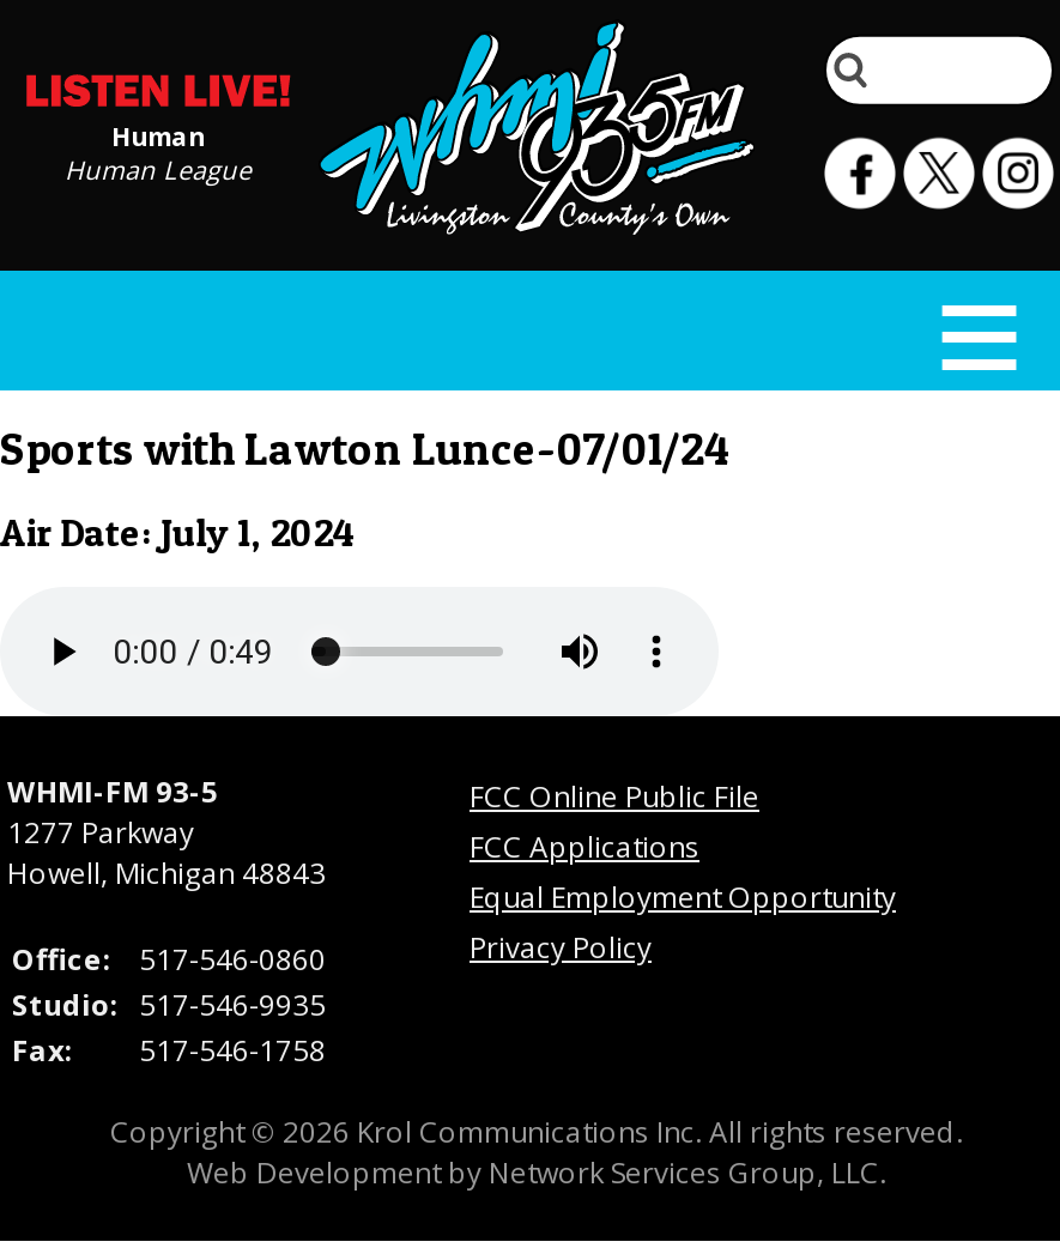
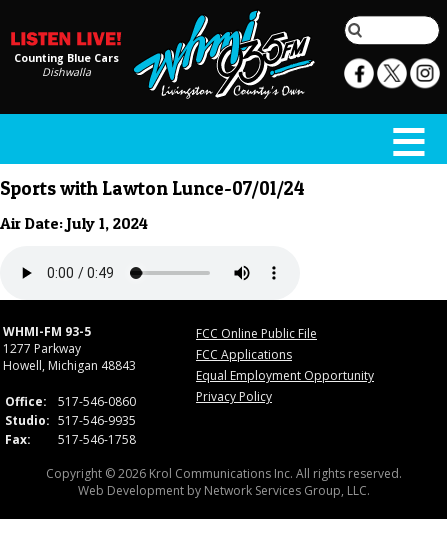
[65,120,252,187] Human | Human League -> [13,51,118,79] Counting Blue Cars | Dishwalla

